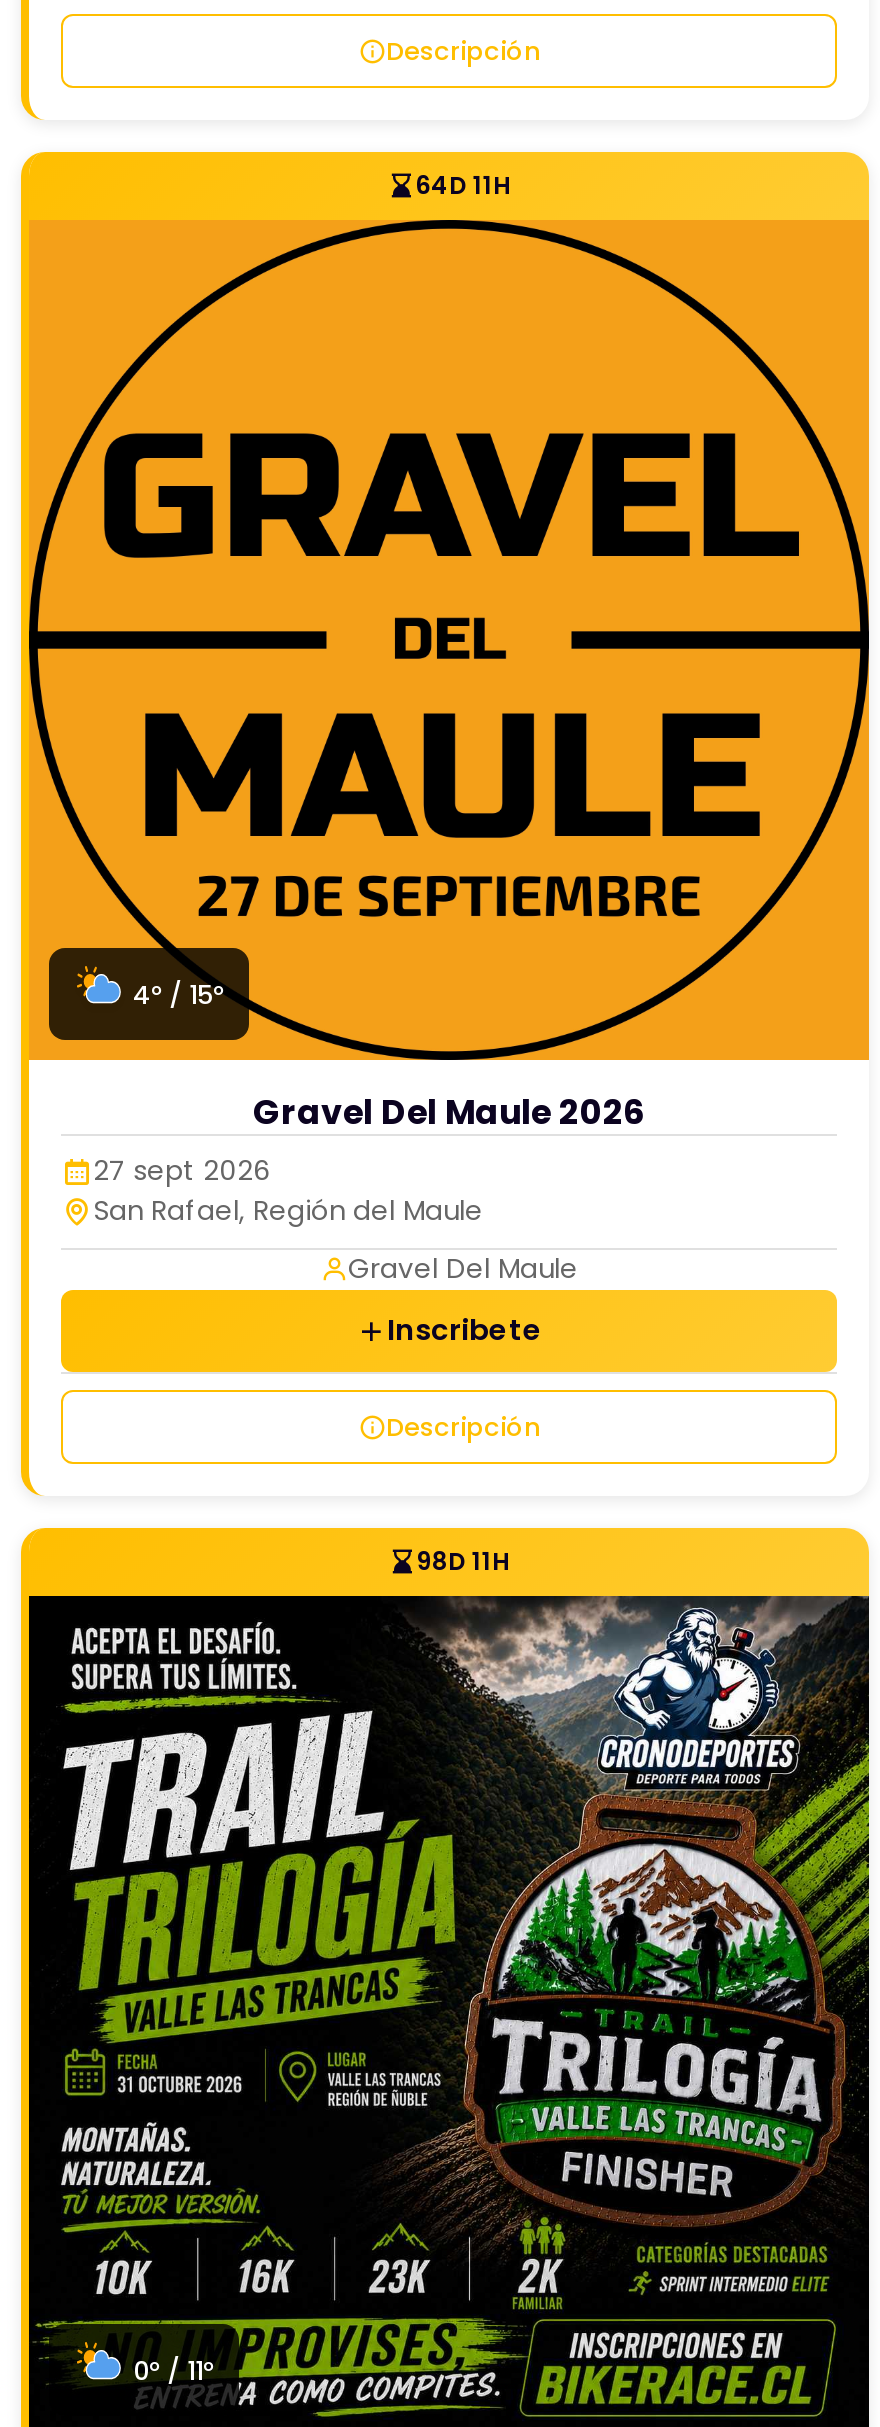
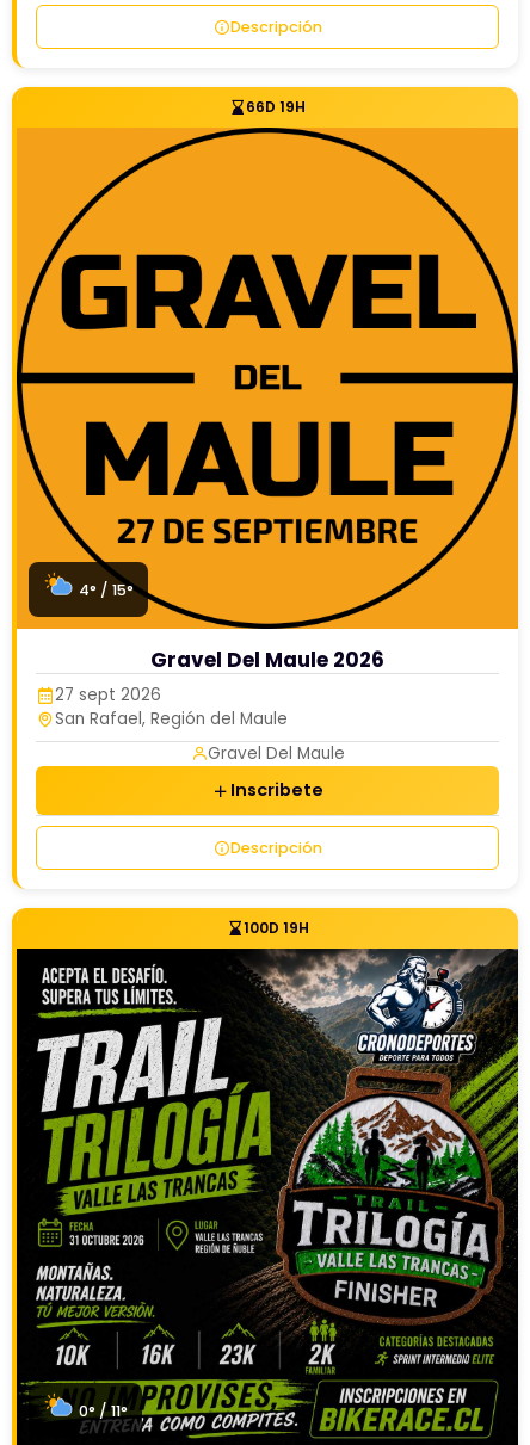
[415,168,511,202] 64D 11H -> [246,97,306,117] 66D 19H
[416,1544,510,1578] 98D 11H -> [243,918,309,938] 100D 19H

